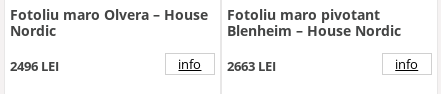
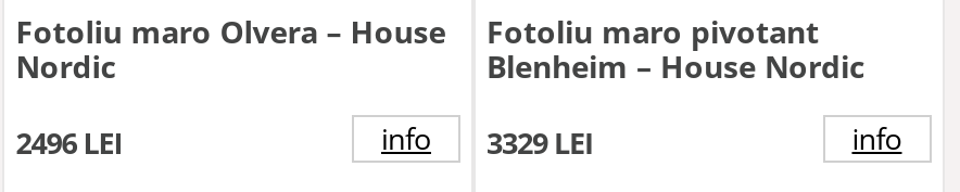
[178,55,276,75] info 2663 LEI -> [381,119,593,162] info 3329 LEI

